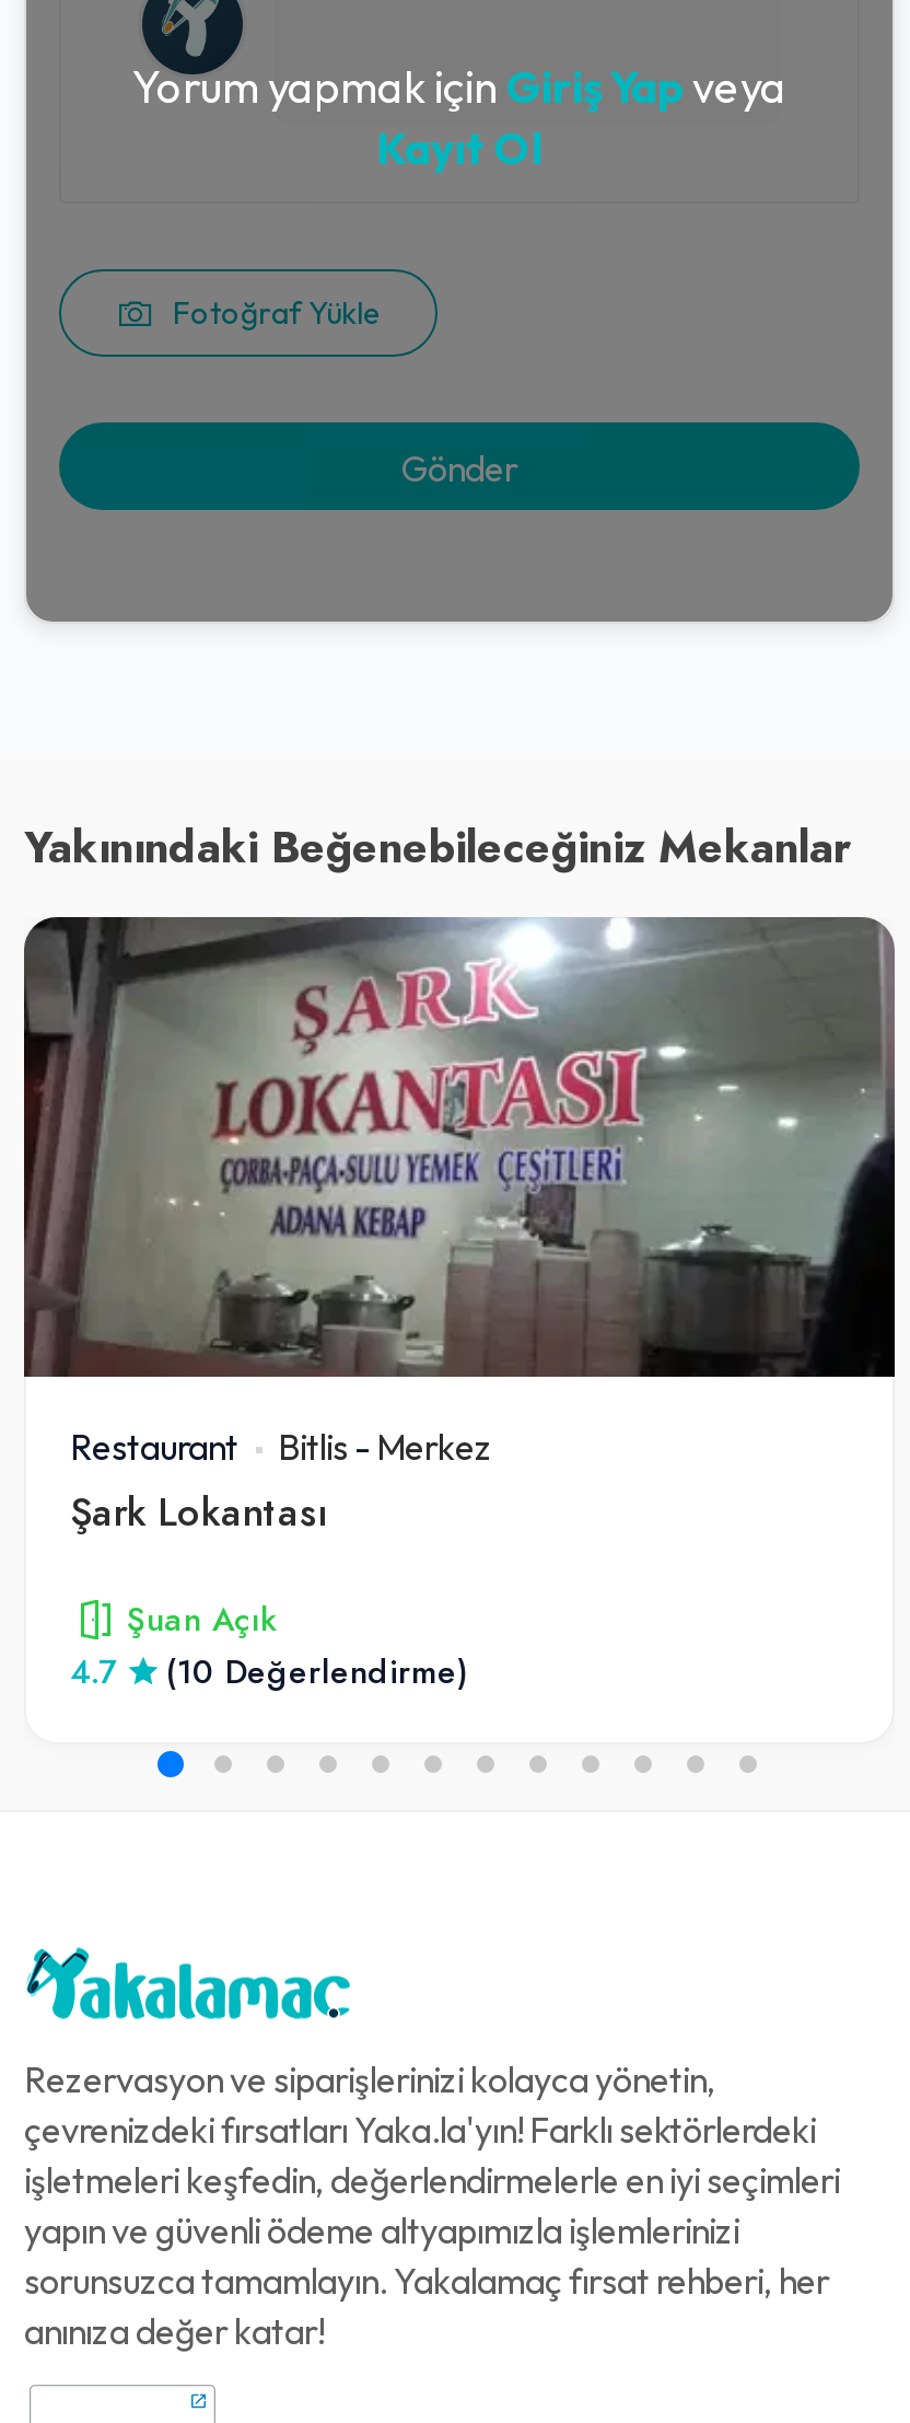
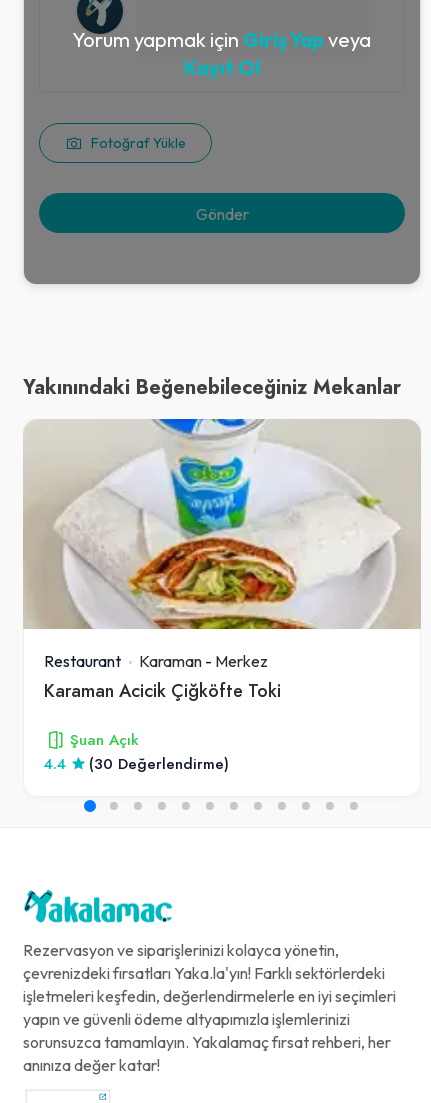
[22,915,897,1539] [image] | Bitlis - Merkez | Şark Lokantası -> [23,418,421,703] [image] | Karaman - Merkez | Karaman Acicik Çiğköfte Toki
[70,1650,116,1694] 4.7 -> [44,754,66,774] 4.4
[166,1650,468,1694] (10 Değerlendirme) -> [89,754,229,774] (30 Değerlendirme)

